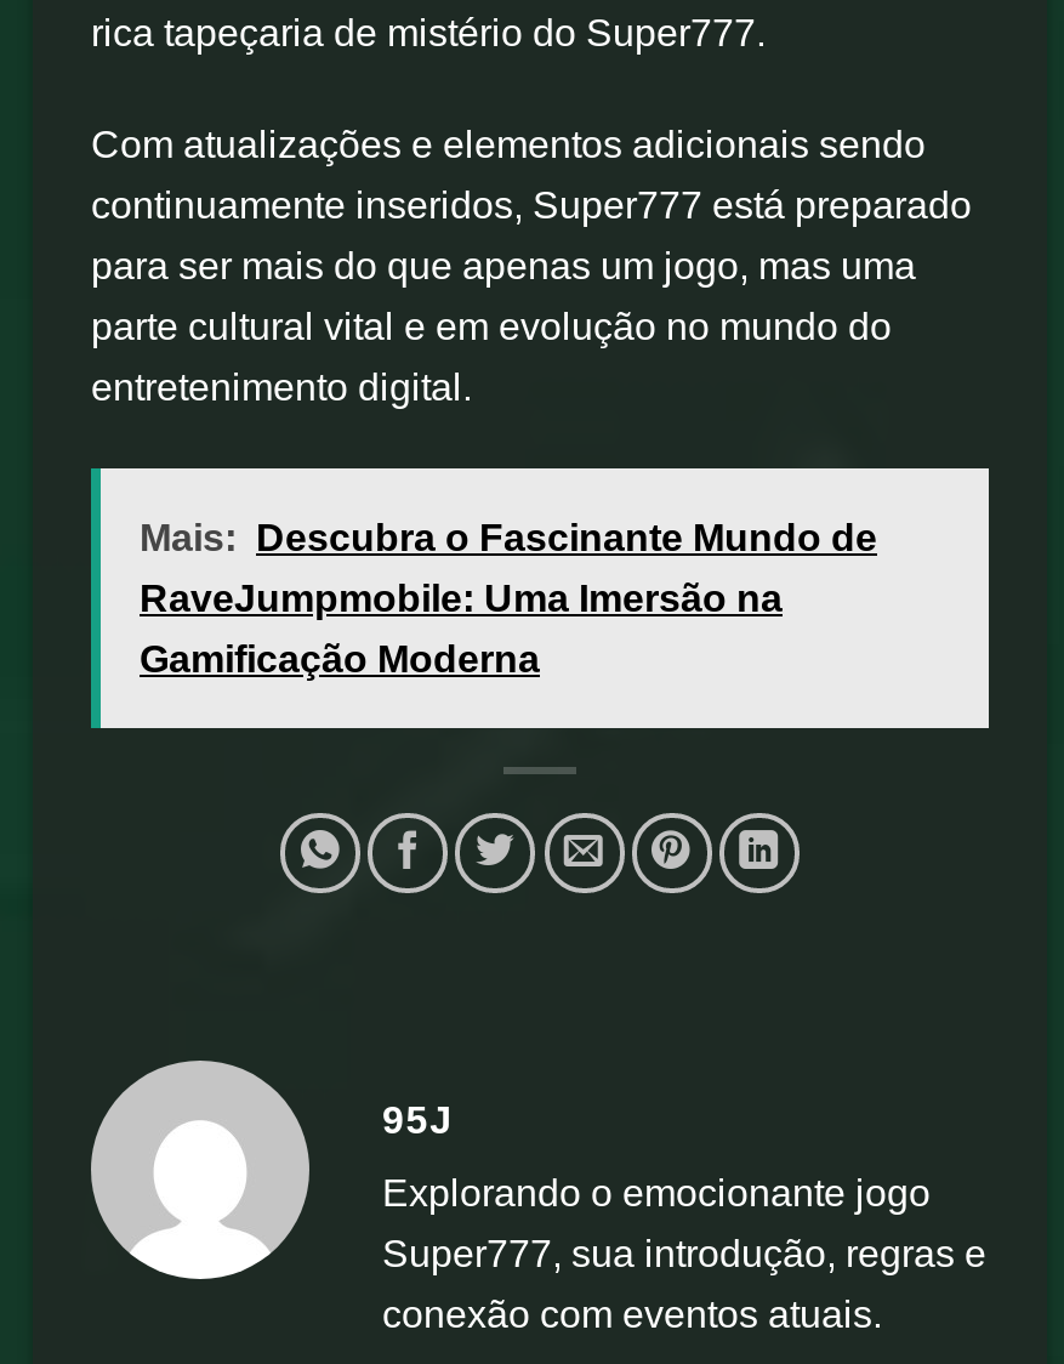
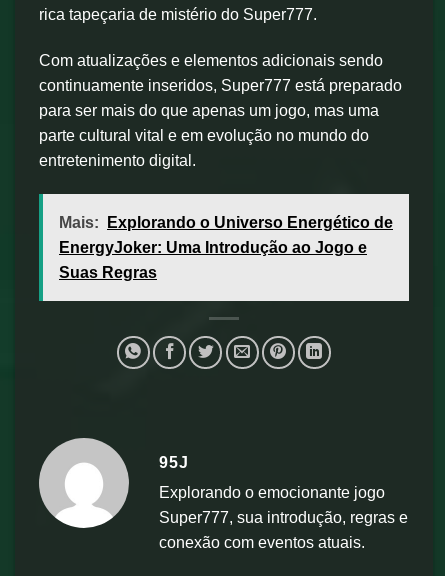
[140,516,877,557] Mais: Descubra o Fascinante Mundo de -> [59,214,393,231] Mais: Explorando o Universo Energético de
[140,577,783,618] RaveJumpmobile: Uma Imersão na -> [59,239,367,256] EnergyJoker: Uma Introdução ao Jogo e
[140,638,540,679] Gamificação Moderna -> [59,264,157,281] Suas Regras

